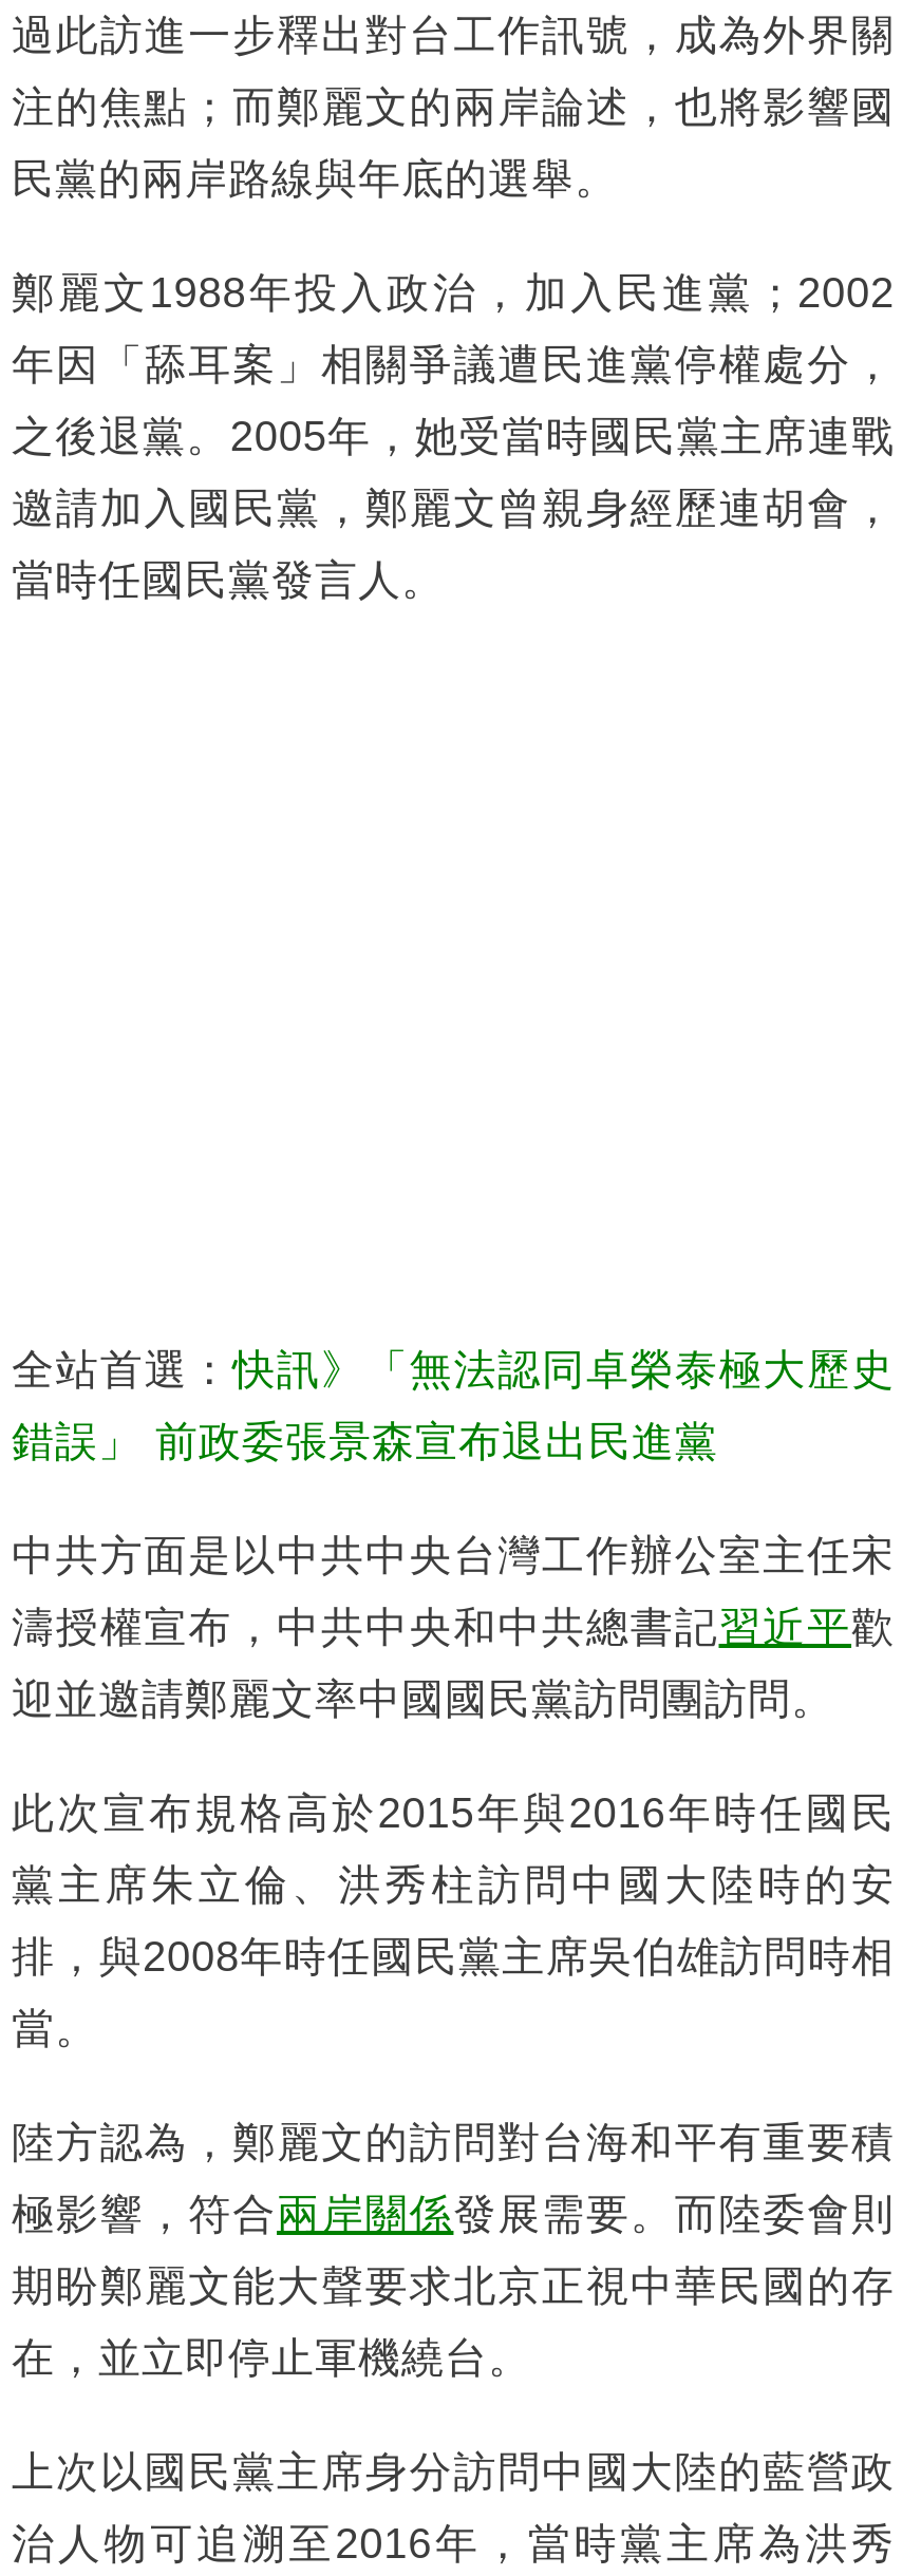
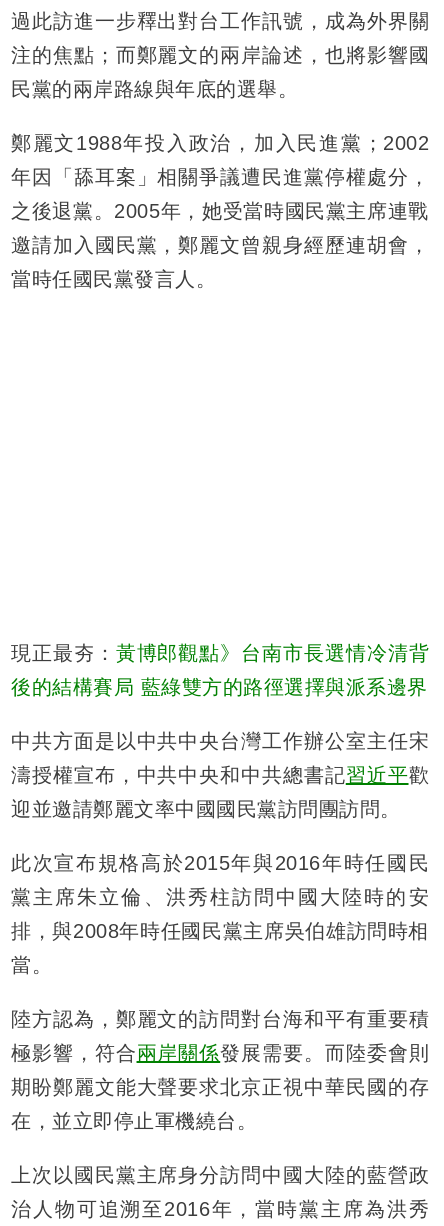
[12,1345,895,1392] 全站首選：快訊》「無法認同卓榮泰極大歷史 -> [11,642,429,664] 現正最夯：黃博郎觀點》台南市長選情冷清背
[12,1417,718,1464] 錯誤」 前政委張景森宣布退出民進黨 -> [11,676,427,698] 後的結構賽局 藍綠雙方的路徑選擇與派系邊界

